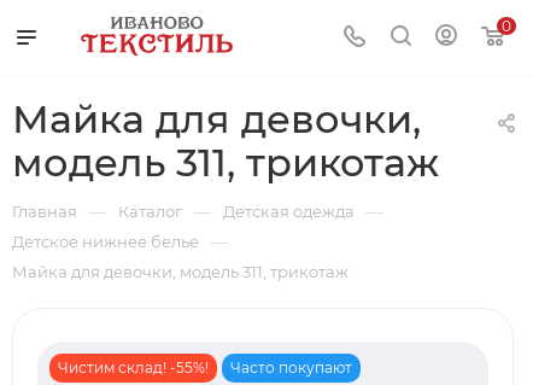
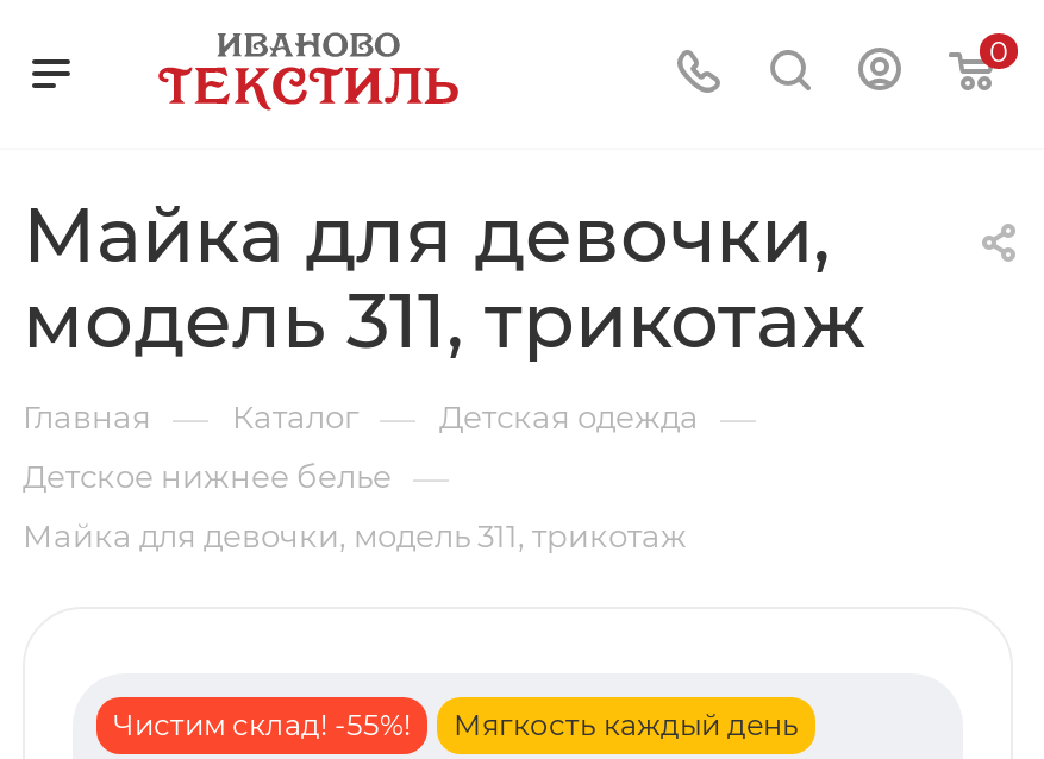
[230,358,352,377] Часто покупают -> [454,707,799,742] Мягкость каждый день

